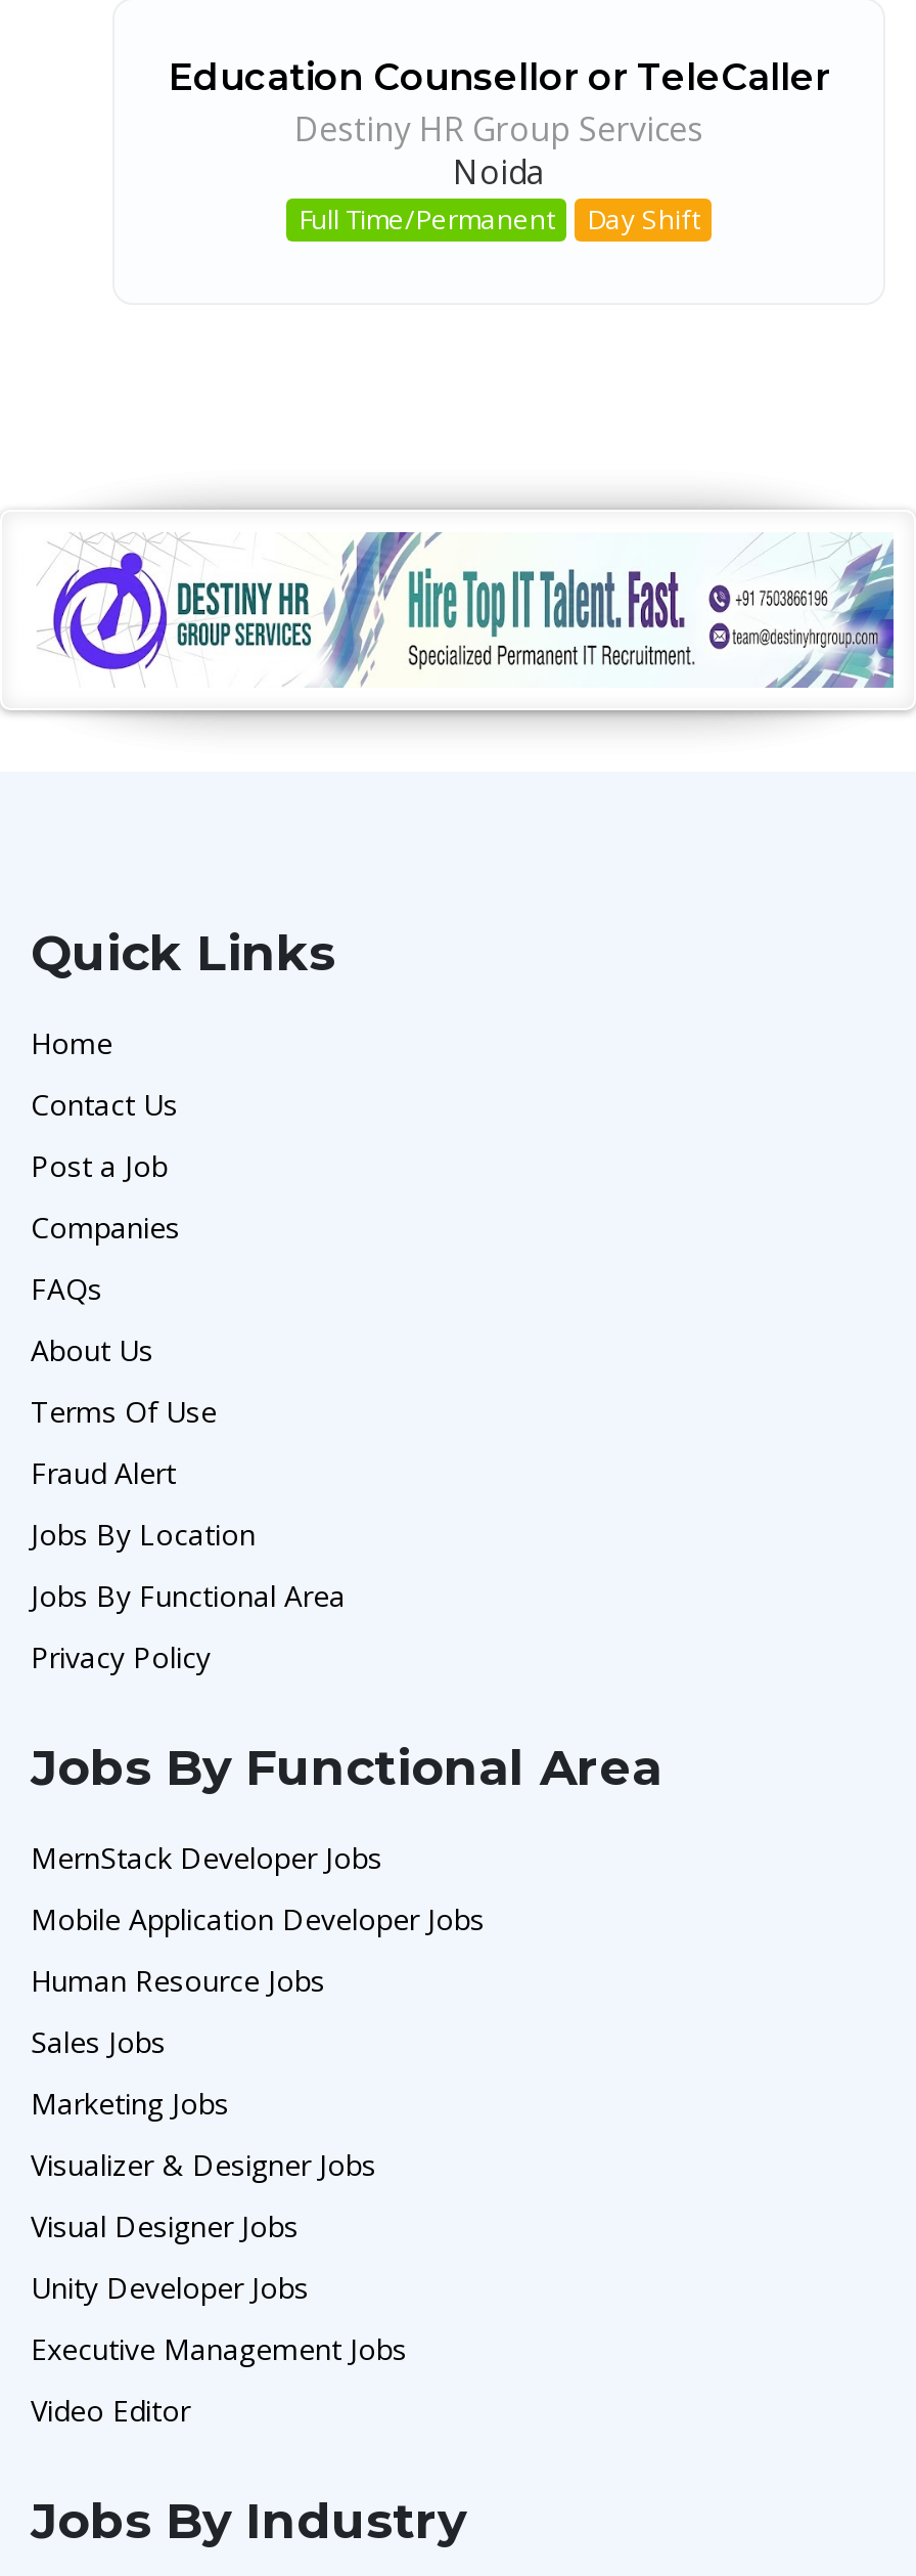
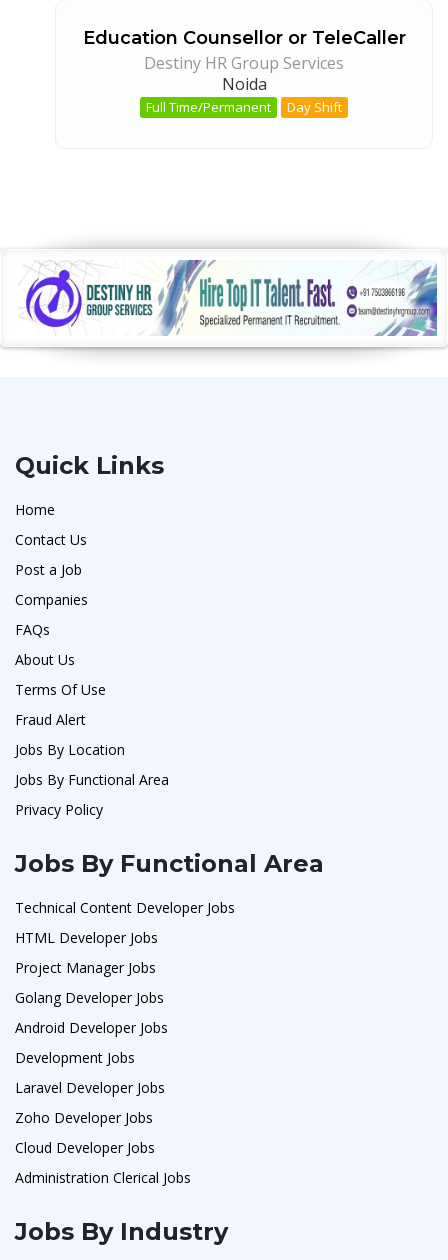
[31,1837,382,1876] MernStack Developer Jobs -> [15,898,235,917] Technical Content Developer Jobs
[31,1899,485,1938] Mobile Application Developer Jobs -> [15,928,158,947] HTML Developer Jobs
[31,1960,325,1999] Human Resource Jobs -> [15,958,156,977] Project Manager Jobs
[31,2021,166,2060] Sales Jobs -> [15,988,164,1007] Golang Developer Jobs
[31,2083,229,2122] Marketing Jobs -> [15,1018,168,1037] Android Developer Jobs
[31,2144,376,2183] Visualizer & Designer Jobs -> [15,1048,135,1067] Development Jobs
[31,2206,299,2245] Visual Designer Jobs -> [15,1078,165,1097] Laravel Developer Jobs
[31,2267,309,2306] Unity Developer Jobs -> [15,1108,153,1127] Zoho Developer Jobs
[31,2329,407,2367] Executive Management Jobs -> [15,1138,155,1157] Cloud Developer Jobs
[31,2390,190,2429] Video Editor -> [15,1168,191,1187] Administration Clerical Jobs

